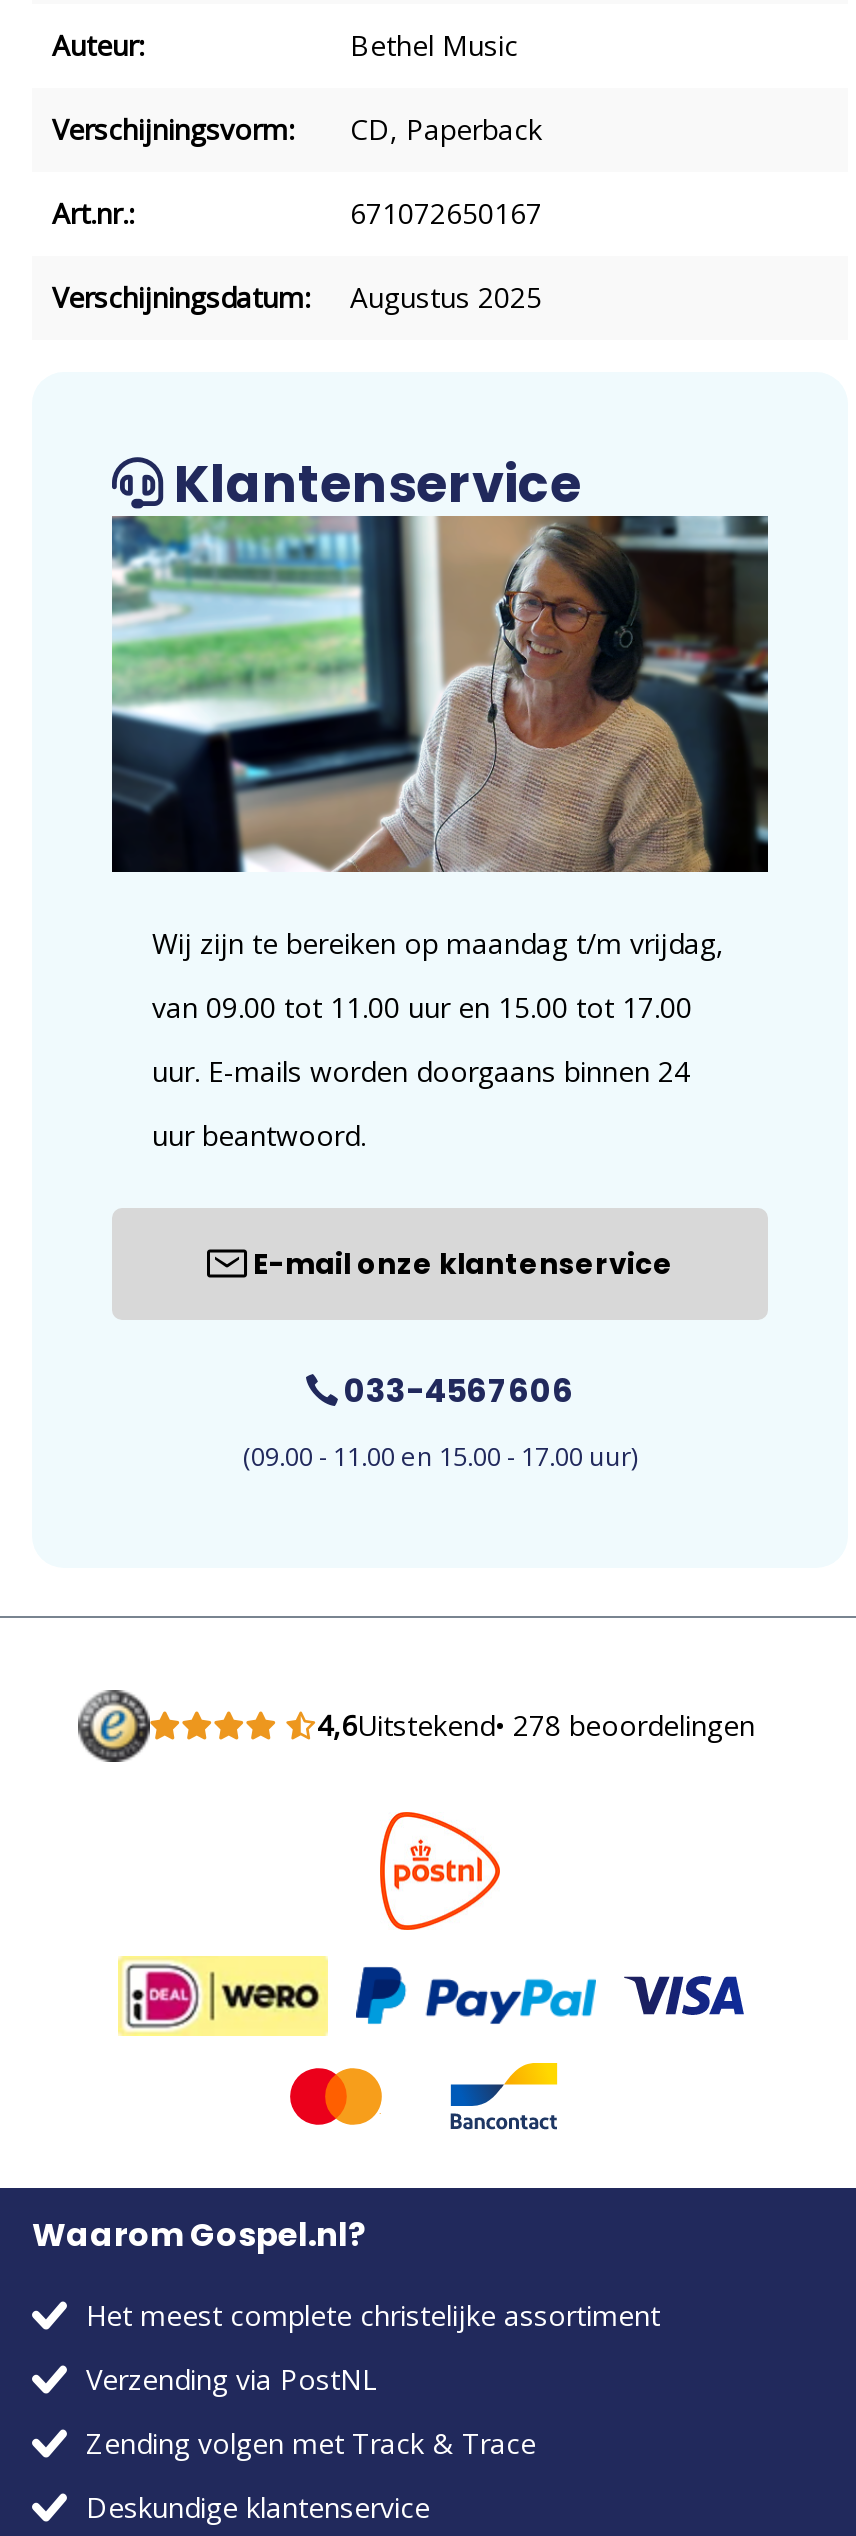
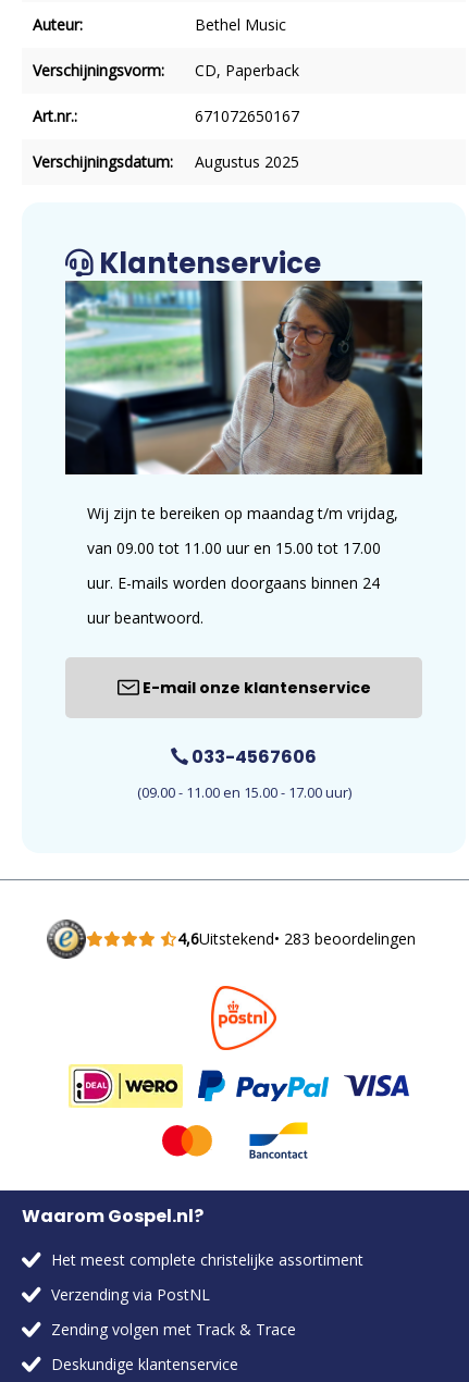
[317,1706,755,1744] 4,6Uitstekend • 278 beoordelingen -> [177,928,415,949] 4,6Uitstekend • 283 beoordelingen

